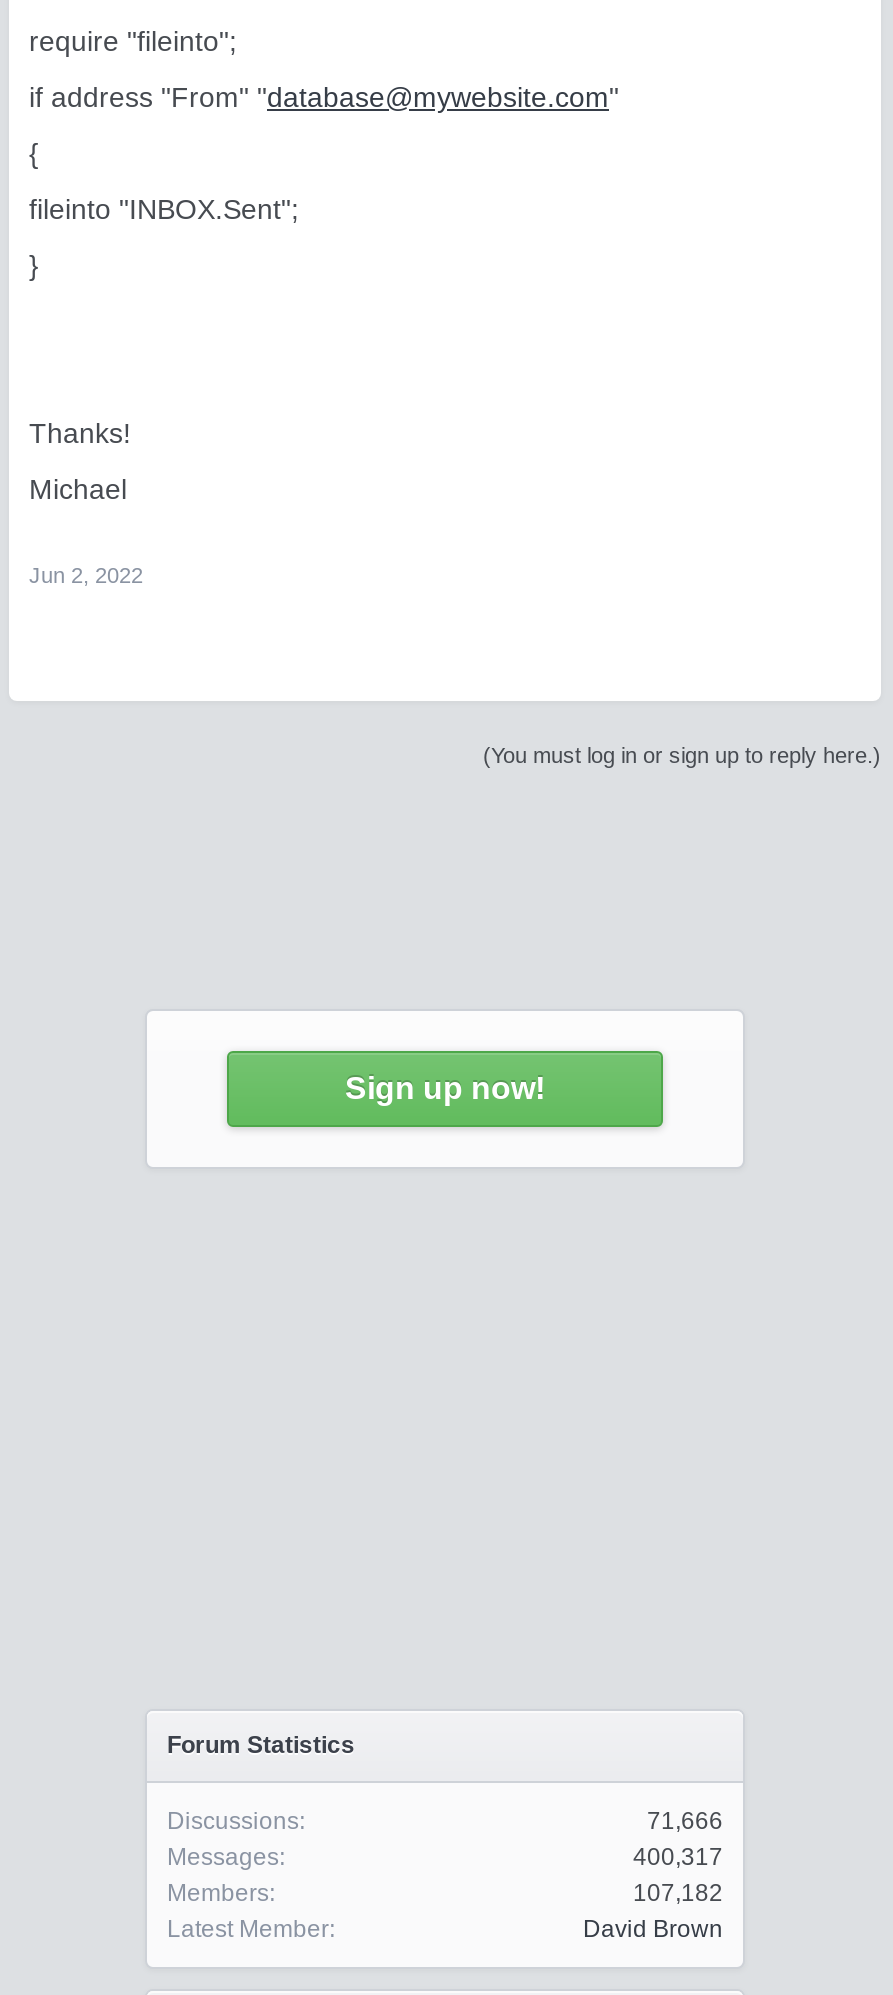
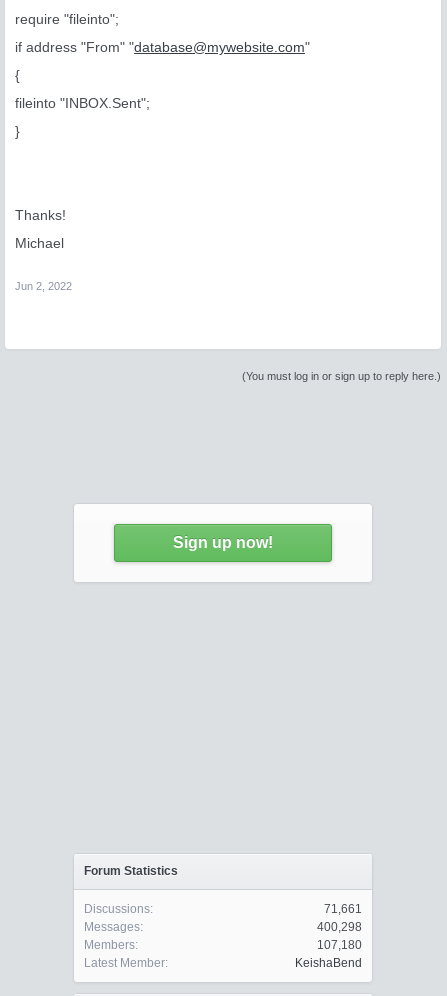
[647,1807,723,1835] 71,666 -> [324,902,362,916] 71,661
[633,1843,723,1871] 400,317 -> [317,920,362,934] 400,298
[633,1879,723,1907] 107,182 -> [317,938,362,952] 107,180
[583,1915,723,1943] David Brown -> [295,956,362,970] KeishaBend

